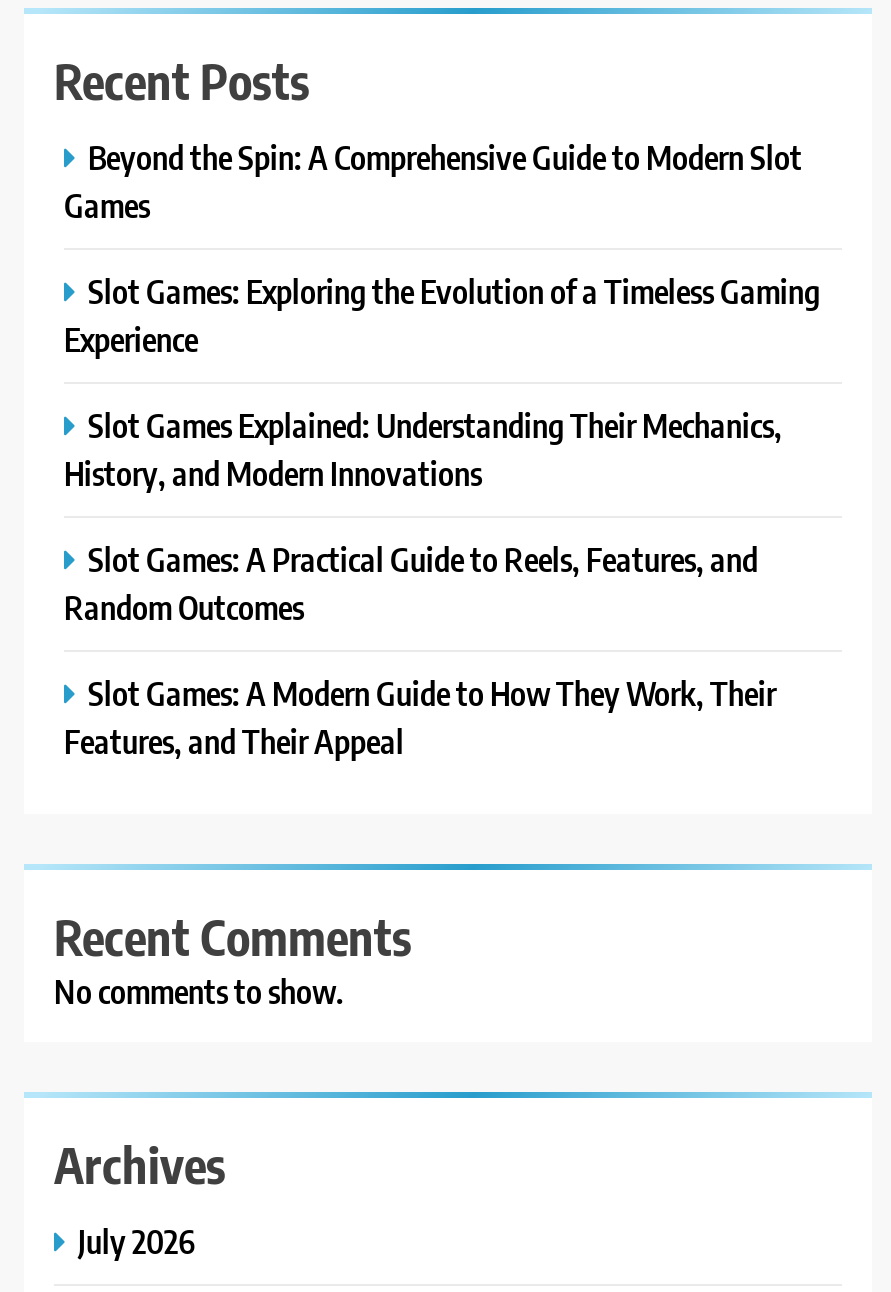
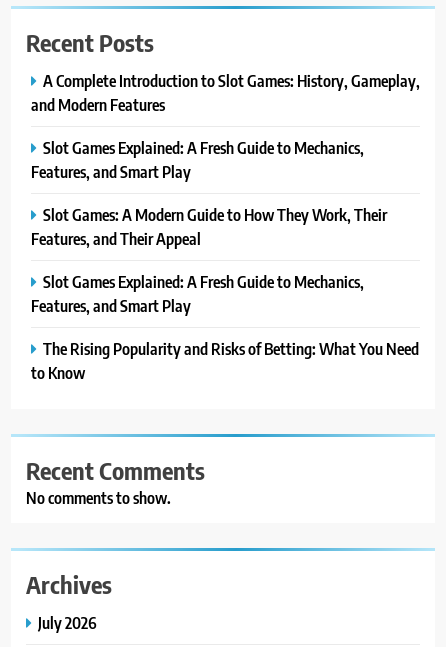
[64,135,820,627] Beyond the Spin: A Comprehensive Guide to Modern Slot | Games | Slot Games: Exploring the Evolution of a Timeless Gaming | Experience | Slot Games Explained: Understanding Their Mechanics, | History, and Modern Innovations | Slot Games: A Practical Guide to Reels, Features, and | Random Outcomes -> [31,69,420,181] A Complete Introduction to Slot Games: History, Gameplay, | and Modern Features | Slot Games Explained: A Fresh Guide to Mechanics, | Features, and Smart Play
moved [64,671,776,761] -> [31,203,387,248]: Slot Games: A Modern Guide to How They Work, Their | Features, and Their Appeal
none -> [31,270,419,382] Slot Games Explained: A Fresh Guide to Mechanics, | Features, and Smart Play | The Rising Popularity and Risks of Betting: What You Need | to Know

